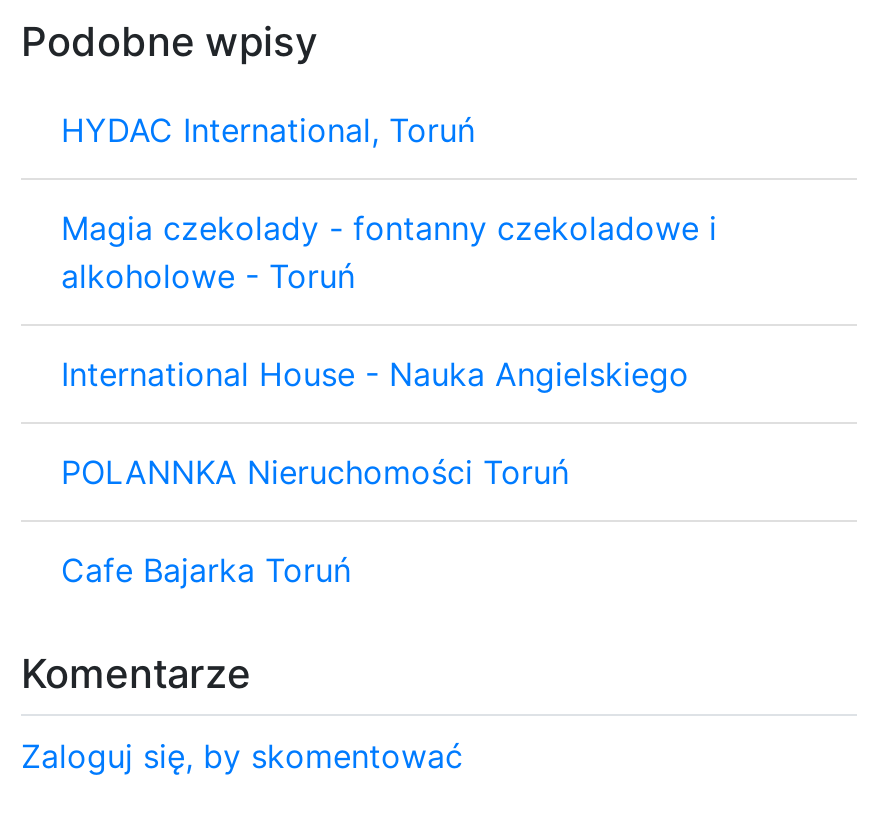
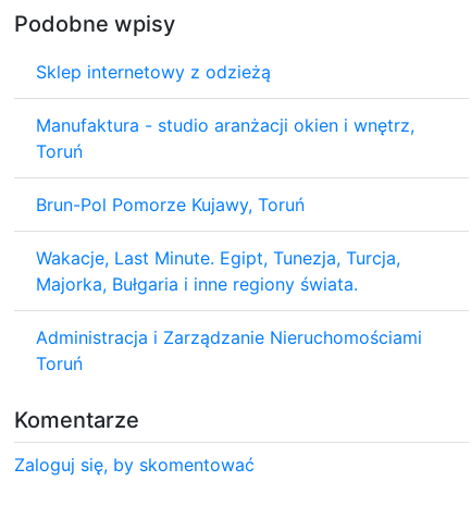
[61,109,475,149] HYDAC International, Toruń -> [36,61,271,82] Sklep internetowy z odzieżą
[61,207,717,295] Magia czekolady - fontanny czekoladowe i | alkoholowe - Toruń -> [36,114,414,162] Manufaktura - studio aranżacji okien i wnętrz, | Toruń
[61,353,689,393] International House - Nauka Angielskiego -> [36,193,305,215] Brun-Pol Pomorze Kujawy, Toruń
[61,451,569,491] POLANNKA Nieruchomości Toruń -> [36,247,400,294] Wakacje, Last Minute. Egipt, Tunezja, Turcja, | Majorka, Bułgaria i inne regiony świata.
[61,549,351,589] Cafe Bajarka Toruń -> [36,326,422,374] Administracja i Zarządzanie Nieruchomościami | Toruń

